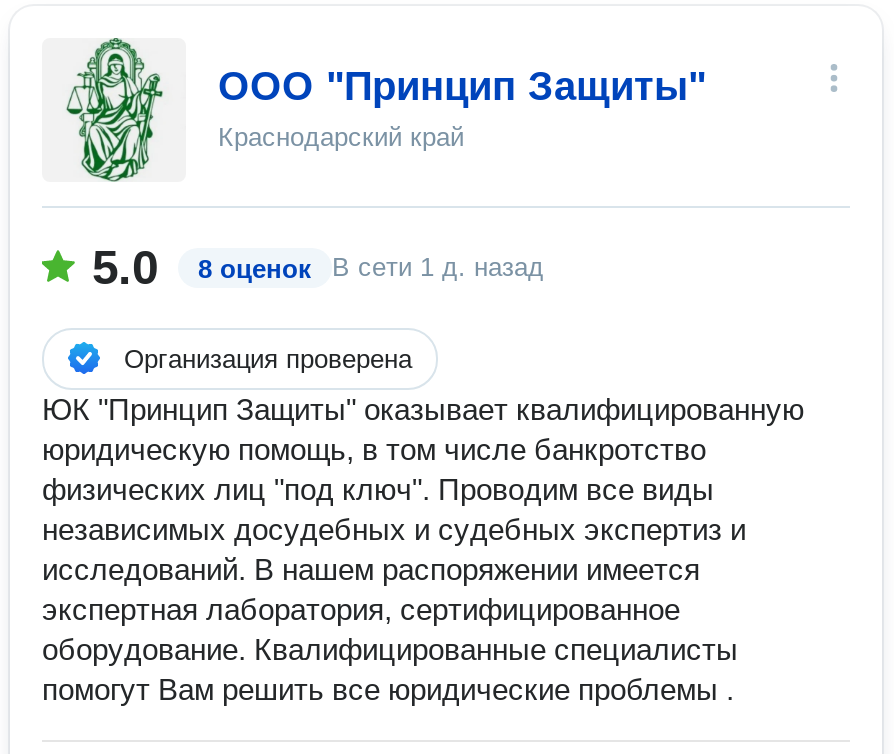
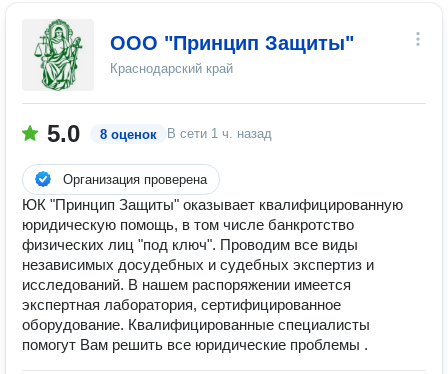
[92,240,544,294] 5.0 8 оценок В сети 1 д. назад -> [47,120,272,147] 5.0 8 оценок В сети 1 ч. назад

